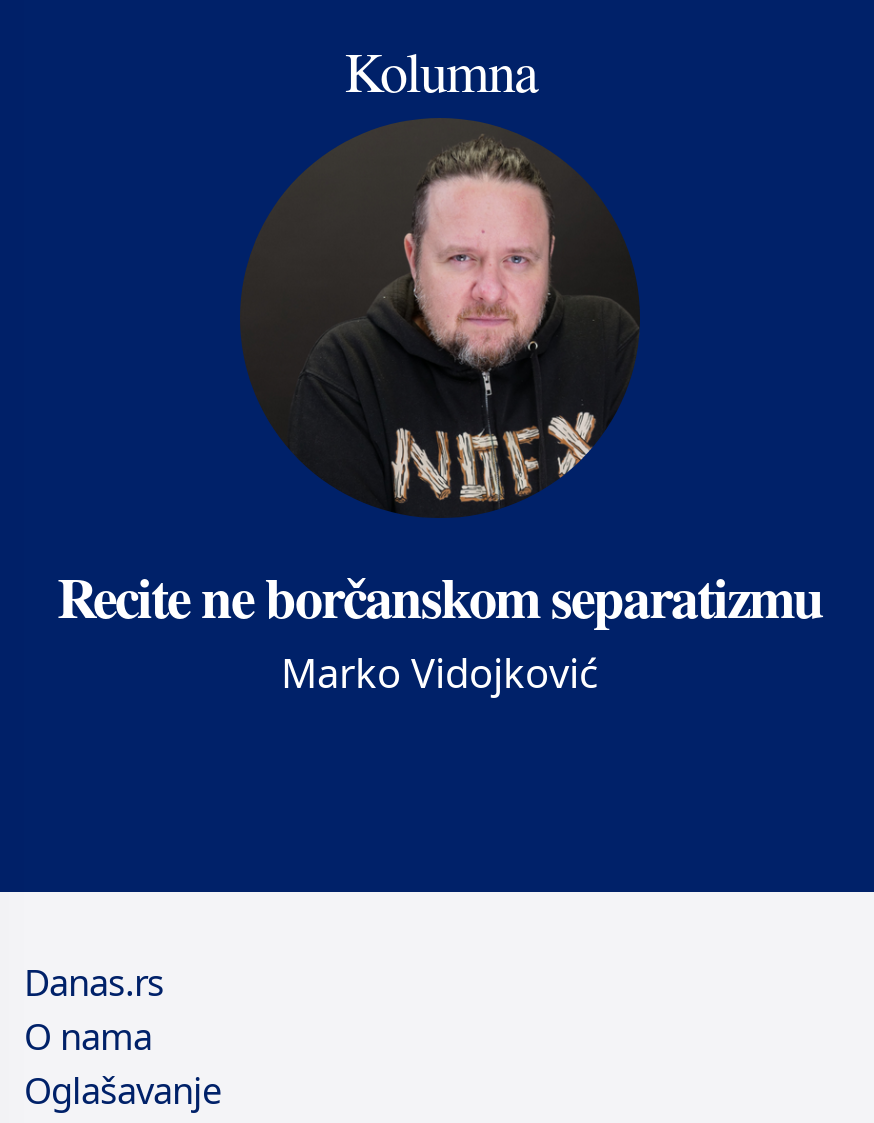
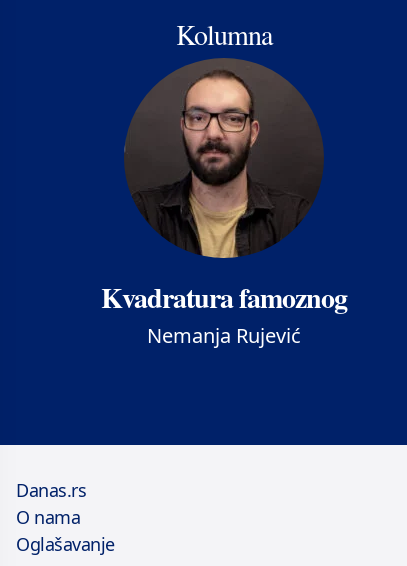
[57,148,823,700] [image] | Recite ne borčanskom separatizmu | Marko Vidojković -> [101,73,347,349] [image] | Kvadratura famoznog | Nemanja Rujević

